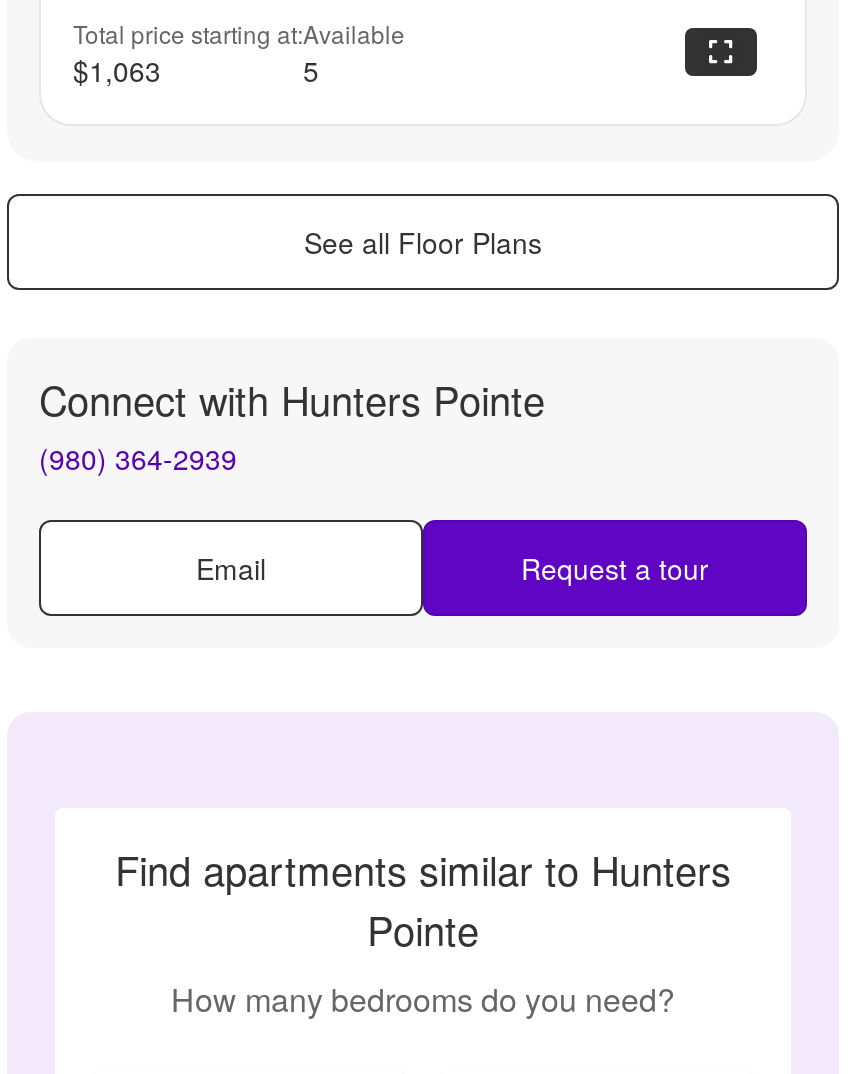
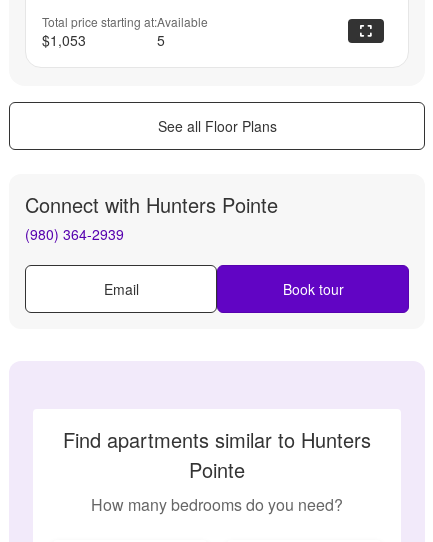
[73,50,161,90] $1,063 -> [42,30,86,50] $1,053
[521,547,709,587] Request a tour -> [282,279,343,299] Book tour

